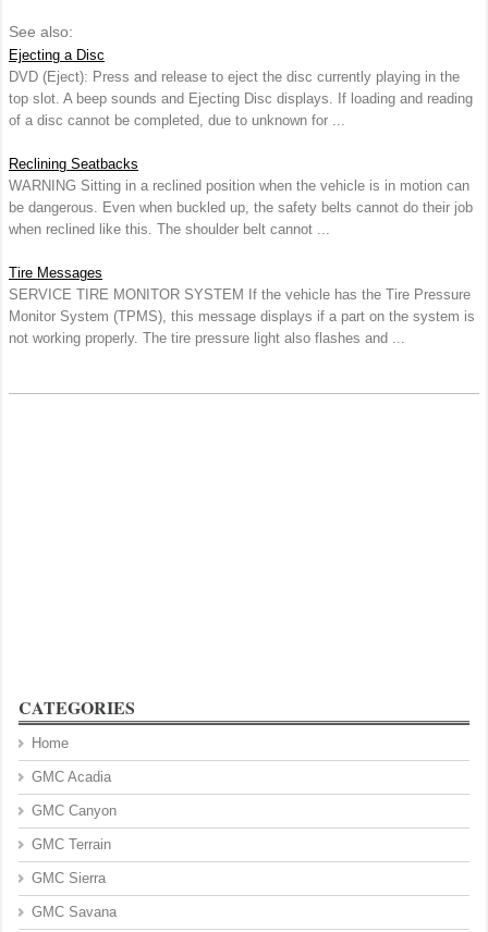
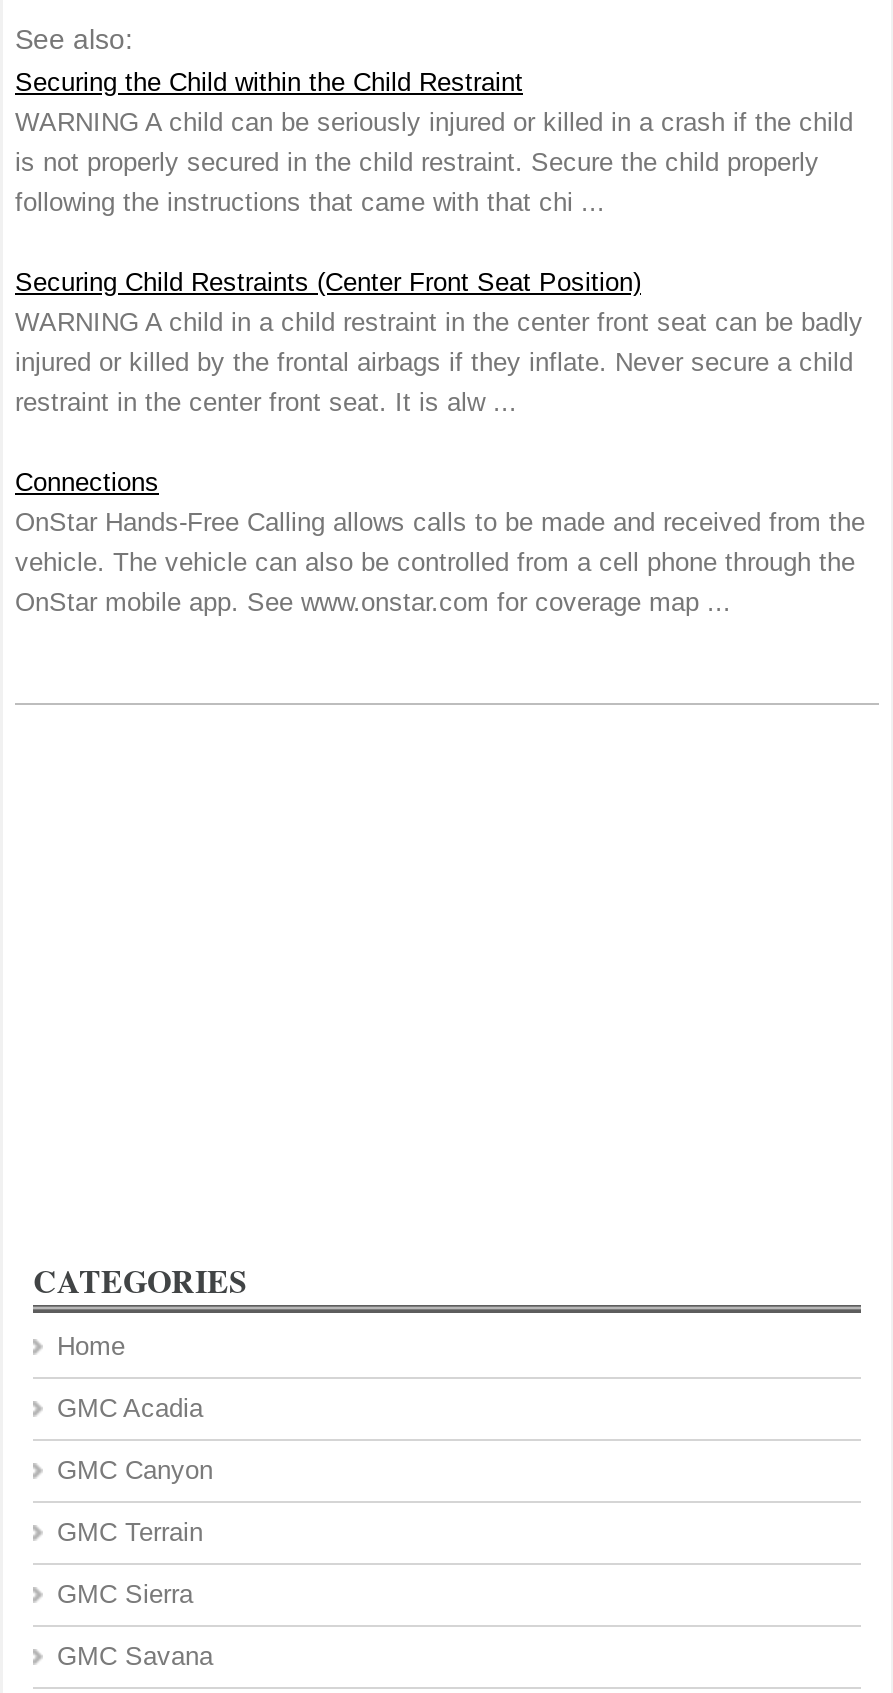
[9,47,473,128] Ejecting a Disc | DVD (Eject): Press and release to eject the disc currently playing in the | top slot. A beep sounds and Ejecting Disc displays. If loading and reading | of a disc cannot be completed, due to unknown for ... -> [15,67,853,217] Securing the Child within the Child Restraint | WARNING A child can be seriously injured or killed in a crash if the child | is not properly secured in the child restraint. Secure the child properly | following the instructions that came with that chi ...
[9,156,473,237] Reclining Seatbacks | WARNING Sitting in a reclined position when the vehicle is in motion can | be dangerous. Even when buckled up, the safety belts cannot do their job | when reclined like this. The shoulder belt cannot ... -> [15,267,863,417] Securing Child Restraints (Center Front Seat Position) | WARNING A child in a child restraint in the center front seat can be badly | injured or killed by the frontal airbags if they inflate. Never secure a child | restraint in the center front seat. It is alw ...
[9,265,475,346] Tire Messages | SERVICE TIRE MONITOR SYSTEM If the vehicle has the Tire Pressure | Monitor System (TPMS), this message displays if a part on the system is | not working properly. The tire pressure light also flashes and ... -> [15,467,865,617] Connections | OnStar Hands-Free Calling allows calls to be made and received from the | vehicle. The vehicle can also be controlled from a cell phone through the | OnStar mobile app. See www.onstar.com for coverage map ...

